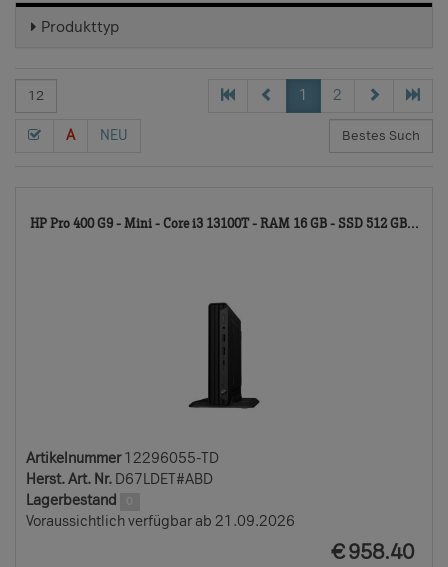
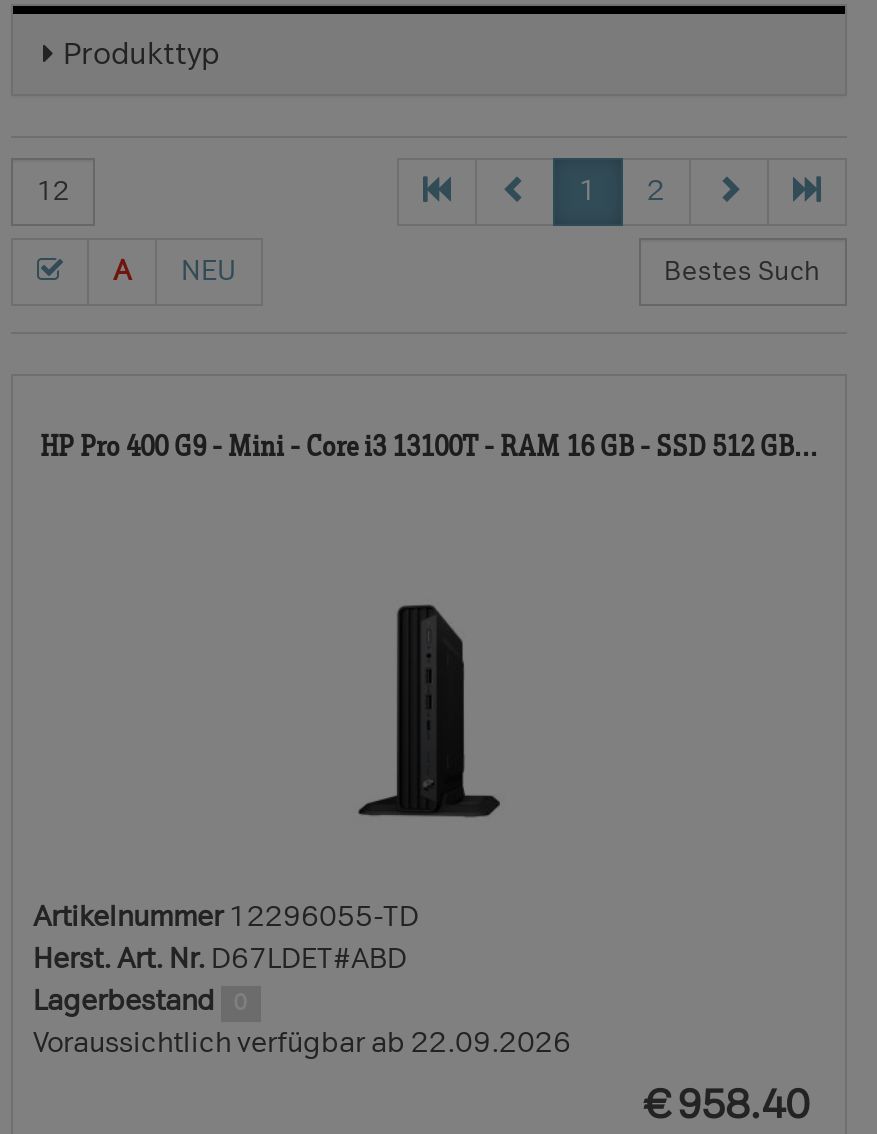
[26,513,295,530] Voraussichtlich verfügbar ab 21.09.2026 -> [33,1026,571,1060] Voraussichtlich verfügbar ab 22.09.2026

